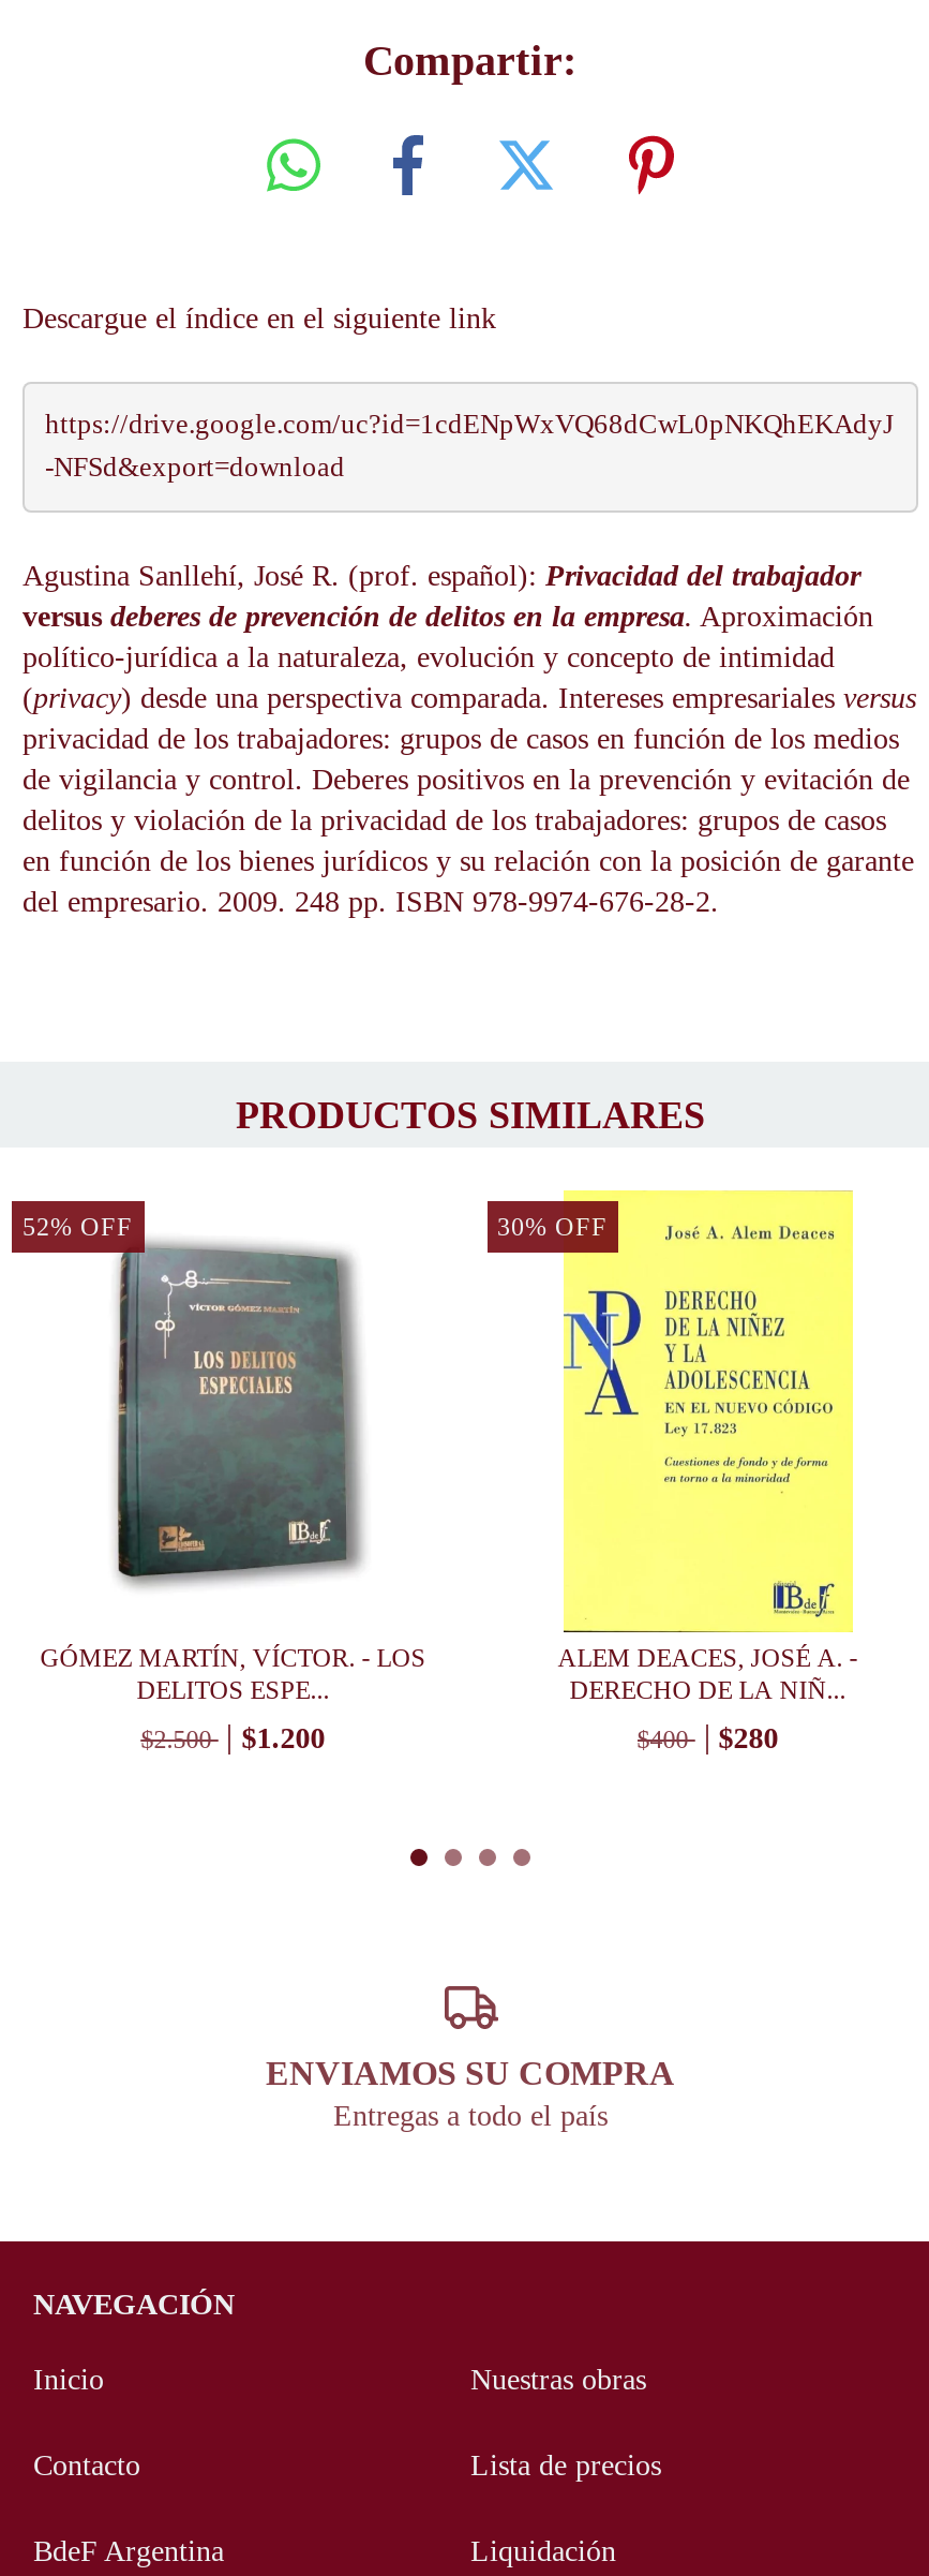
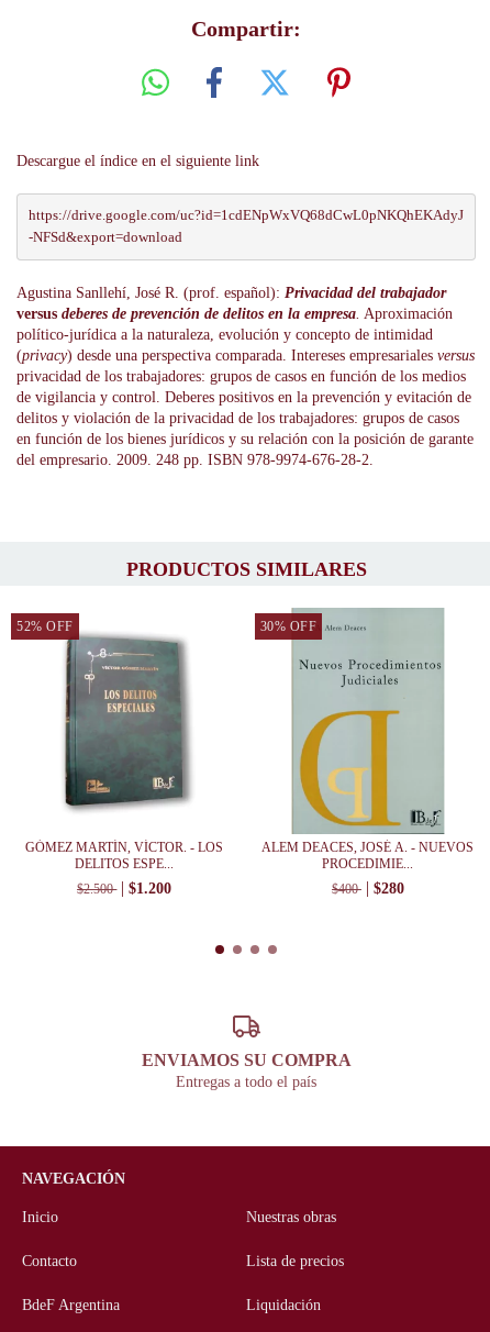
[558,1190,858,1705] [image] | ALEM DEACES, JOSÉ A. - | DERECHO DE LA NIÑ... -> [262,608,474,872] [image] | ALEM DEACES, JOSÉ A. - NUEVOS | PROCEDIMIE...

